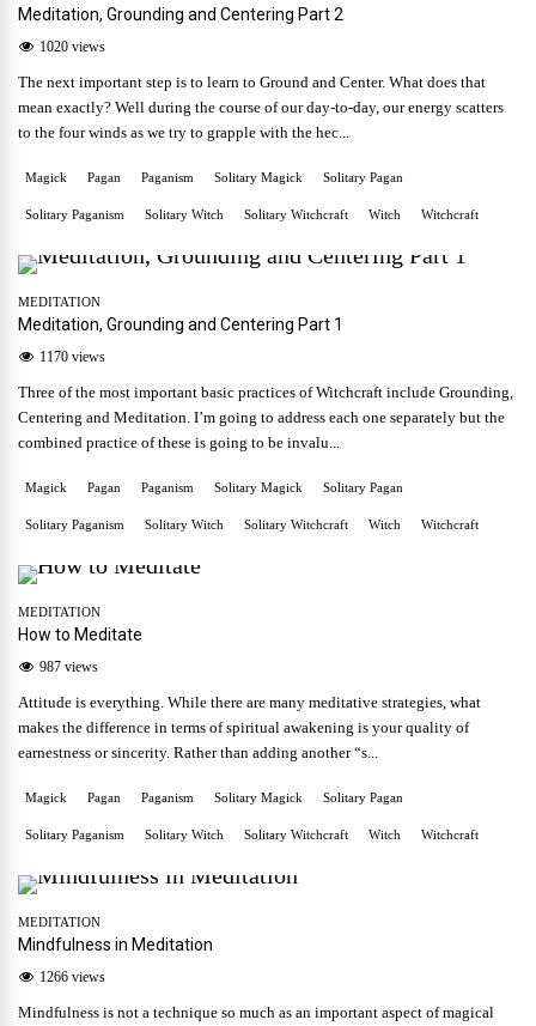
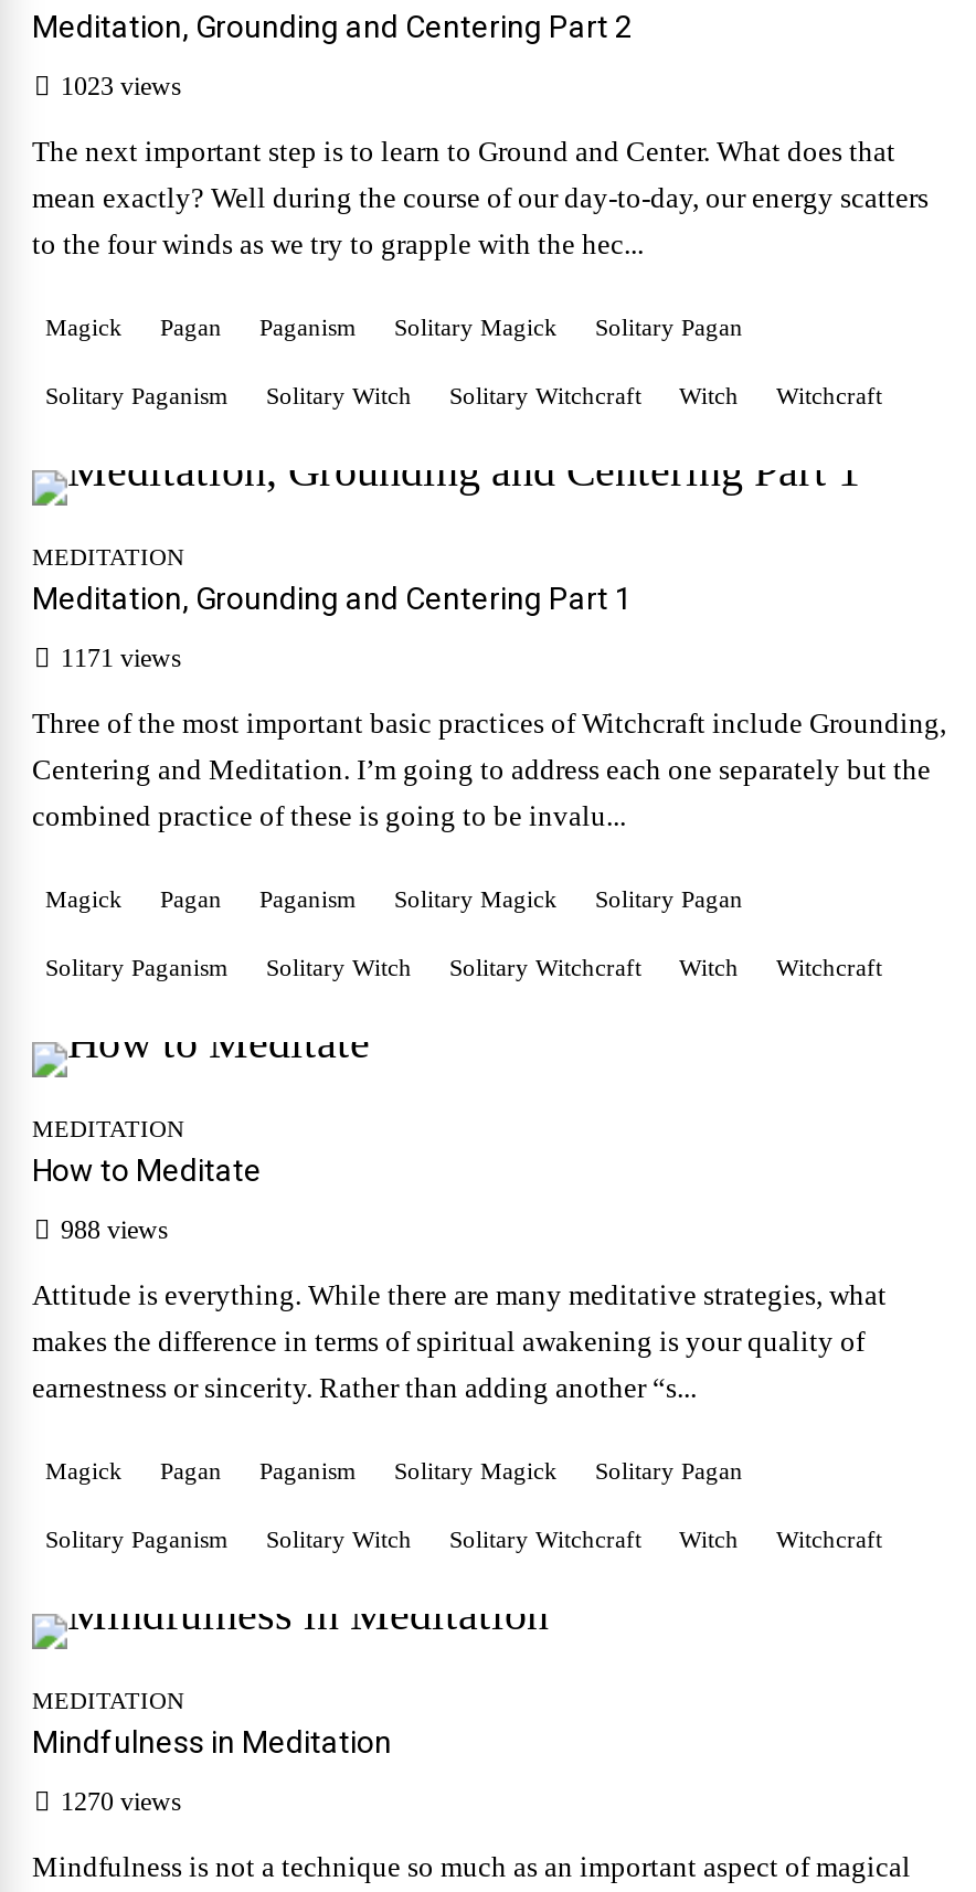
[39,38,105,55] 1020 views -> [61,71,182,102] 1023 views
[39,348,105,365] 1170 views -> [61,642,182,673] 1171 views
[39,658,98,675] 987 views -> [61,1214,169,1245] 988 views
[39,969,105,985] 1266 views -> [61,1786,182,1817] 1270 views

